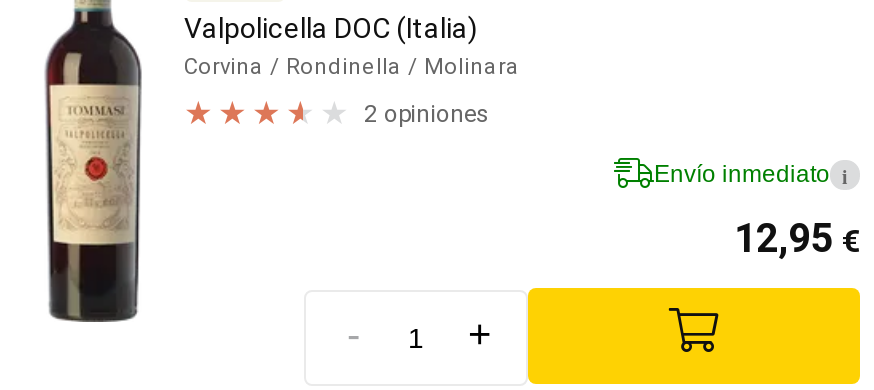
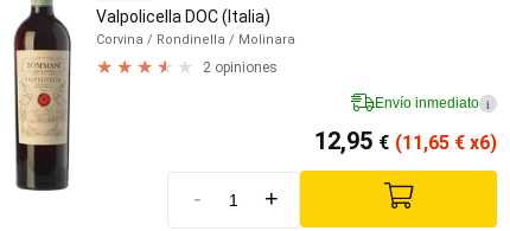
[734,214,860,262] 12,95 € -> [314,127,497,155] 12,95 € (11,65 €x6)

